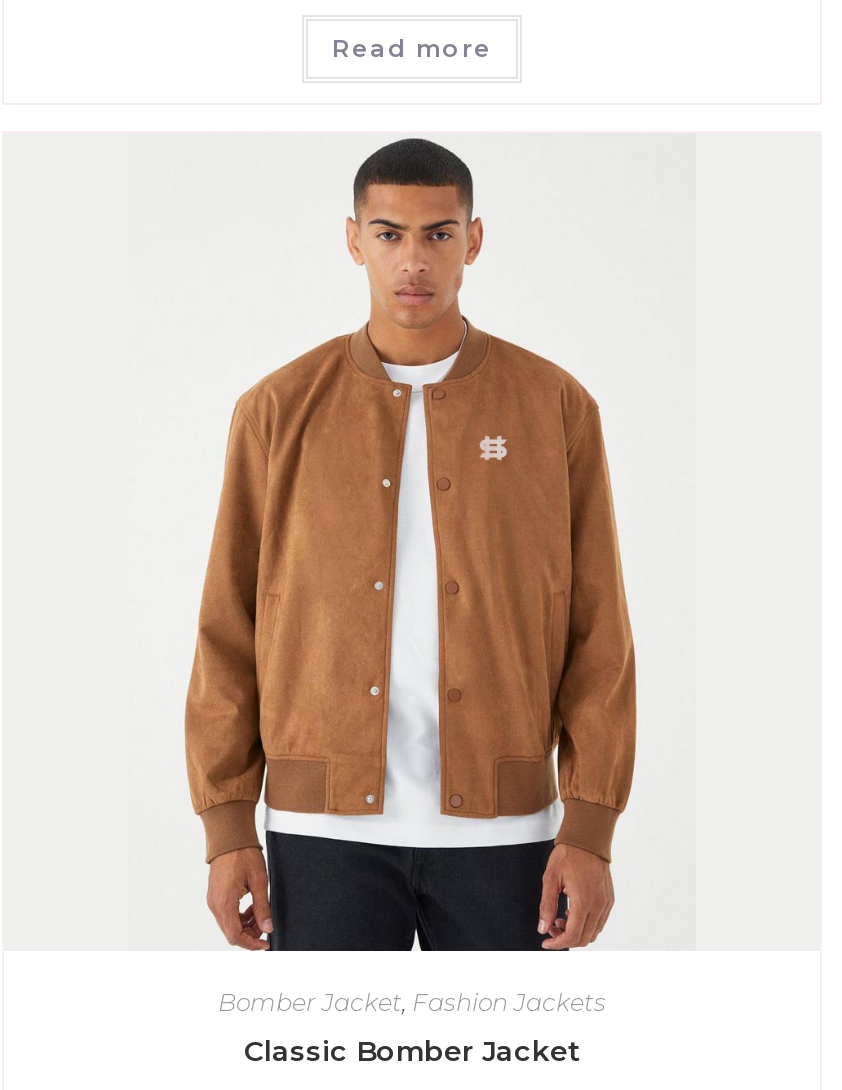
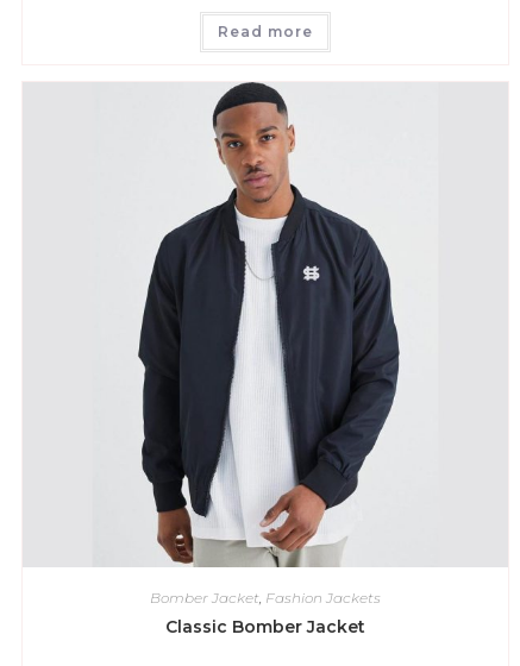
[184,133,638,953] [image] -> [131,81,401,568] [image]

